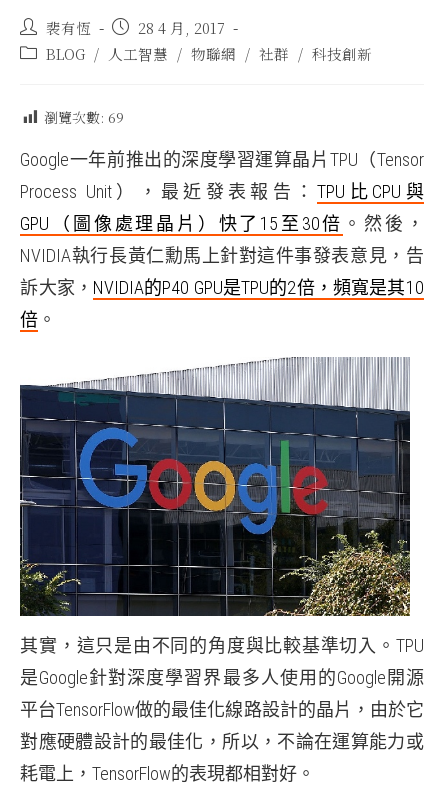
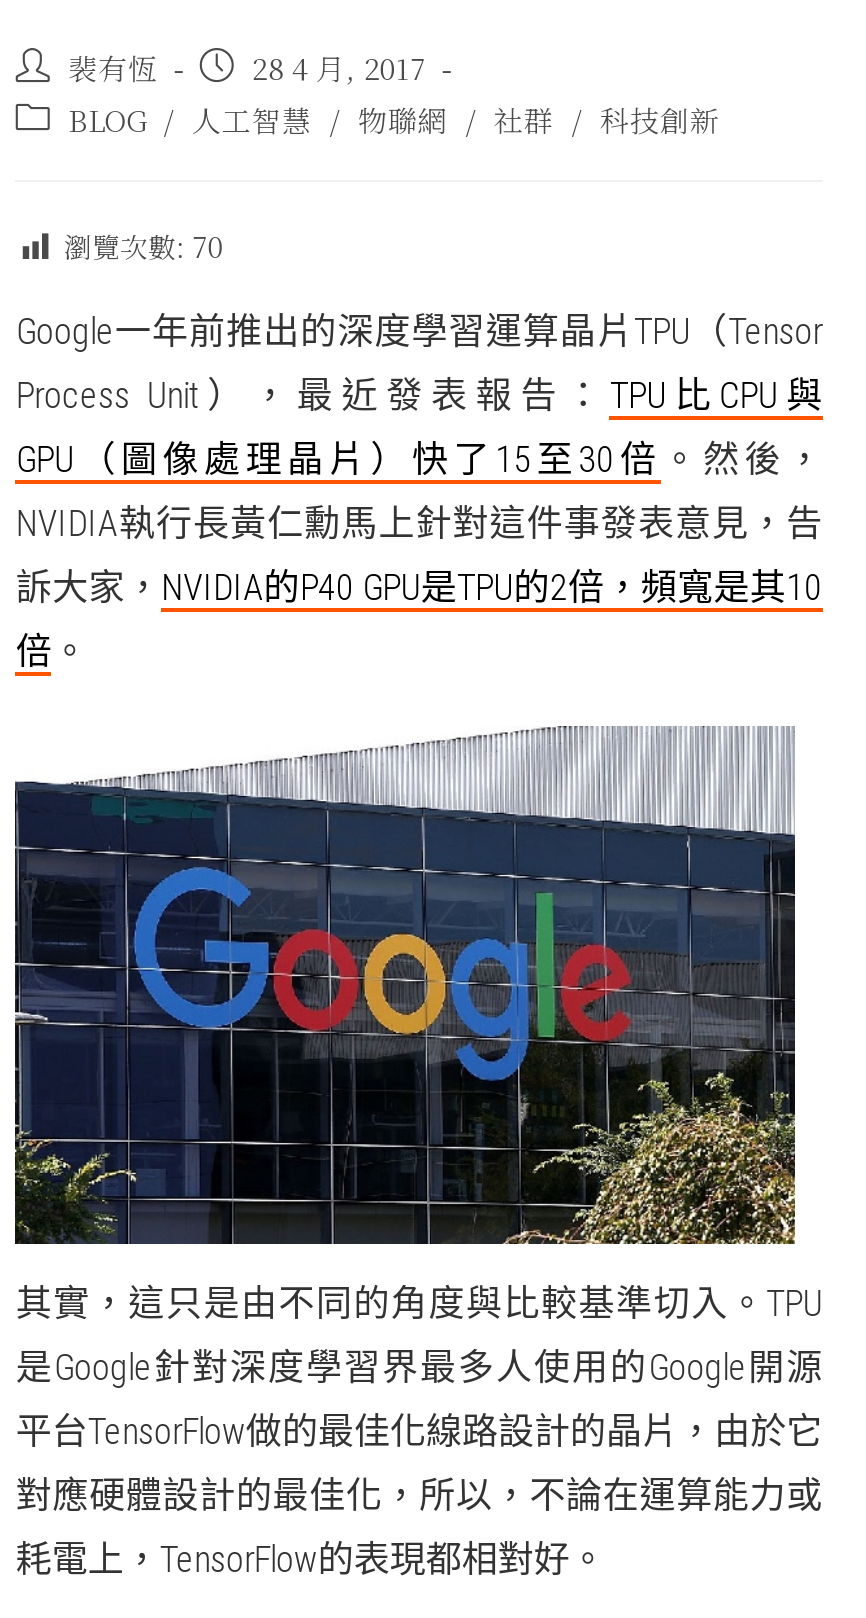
[44,107,124,127] 瀏覽次數: 69 -> [64,226,224,266] 瀏覽次數: 70

